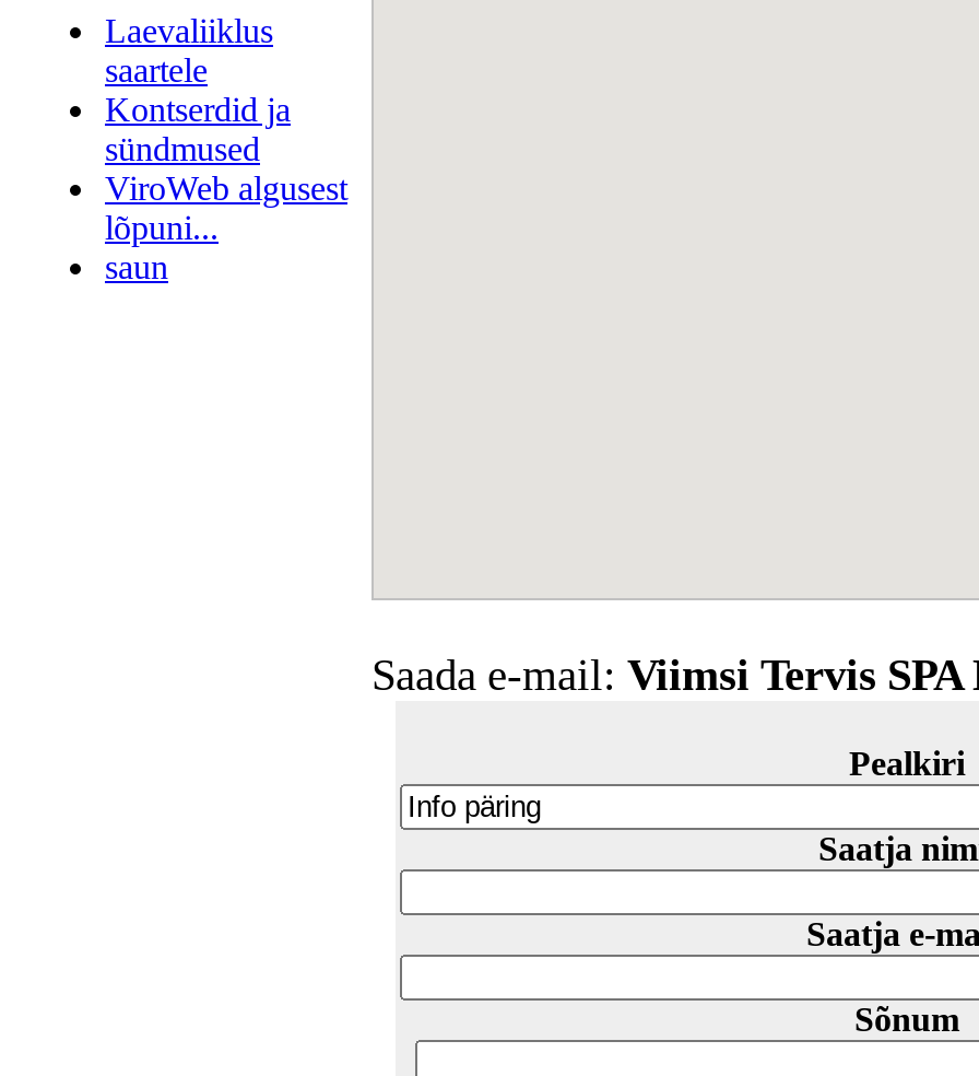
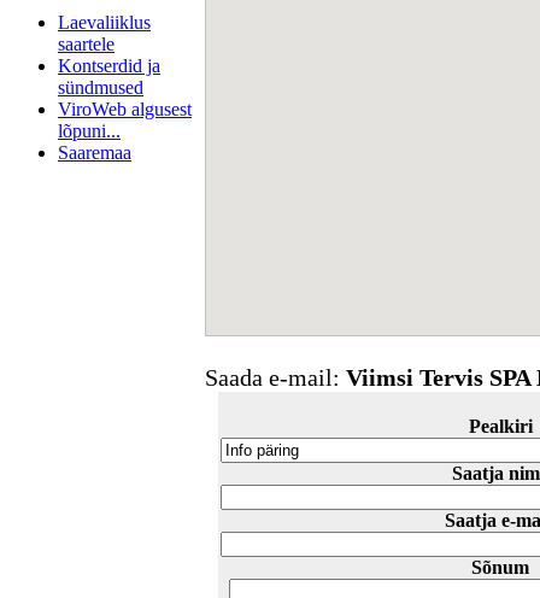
[105,248,168,285] saun -> [58,142,131,163] Saaremaa

